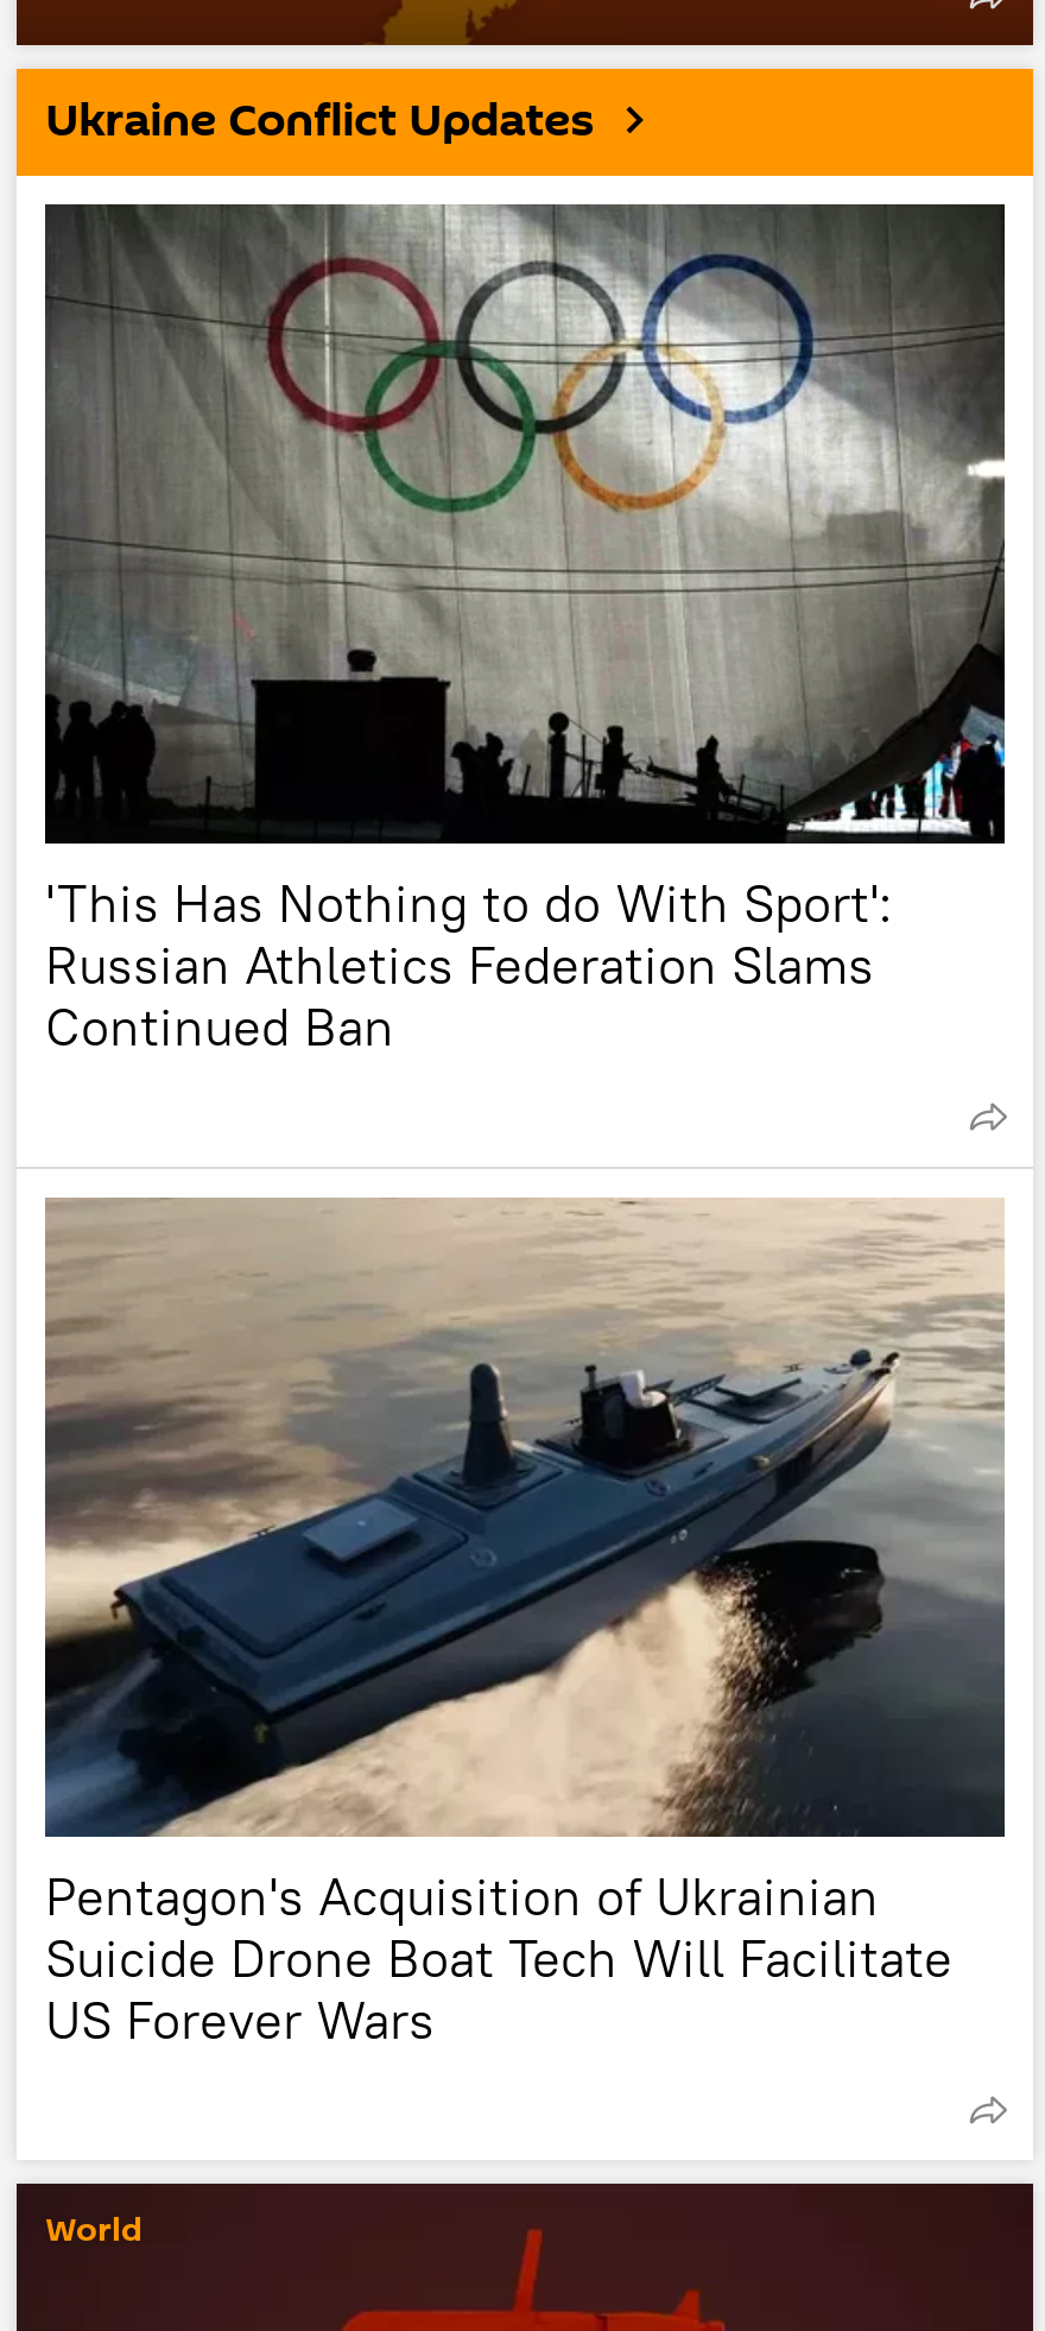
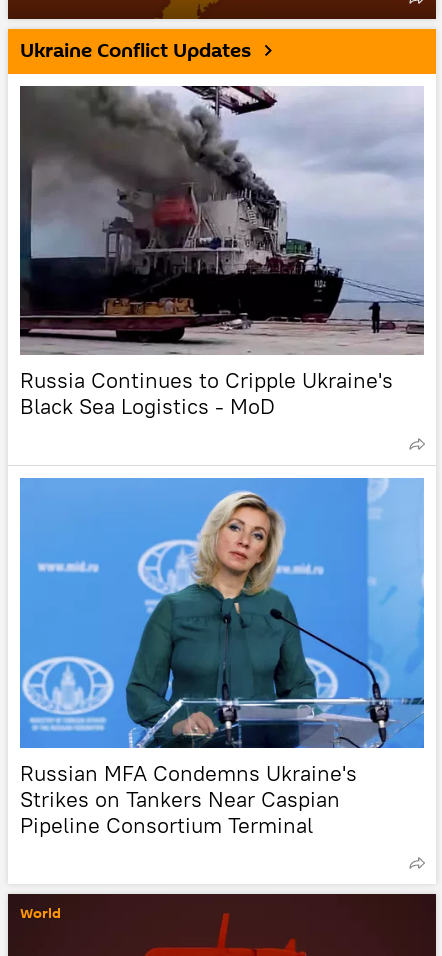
[45,202,1007,1060] [image] | 'This Has Nothing to do With Sport': | Russian Athletics Federation Slams | Continued Ban -> [20,86,424,420] [image] | Russia Continues to Cripple Ukraine's | Black Sea Logistics - MoD
[43,1195,1007,2053] [image] | Pentagon's Acquisition of Ukrainian | Suicide Drone Boat Tech Will Facilitate | US Forever Wars -> [19,477,425,839] [image] | Russian MFA Condemns Ukraine's | Strikes on Tankers Near Caspian | Pipeline Consortium Terminal

